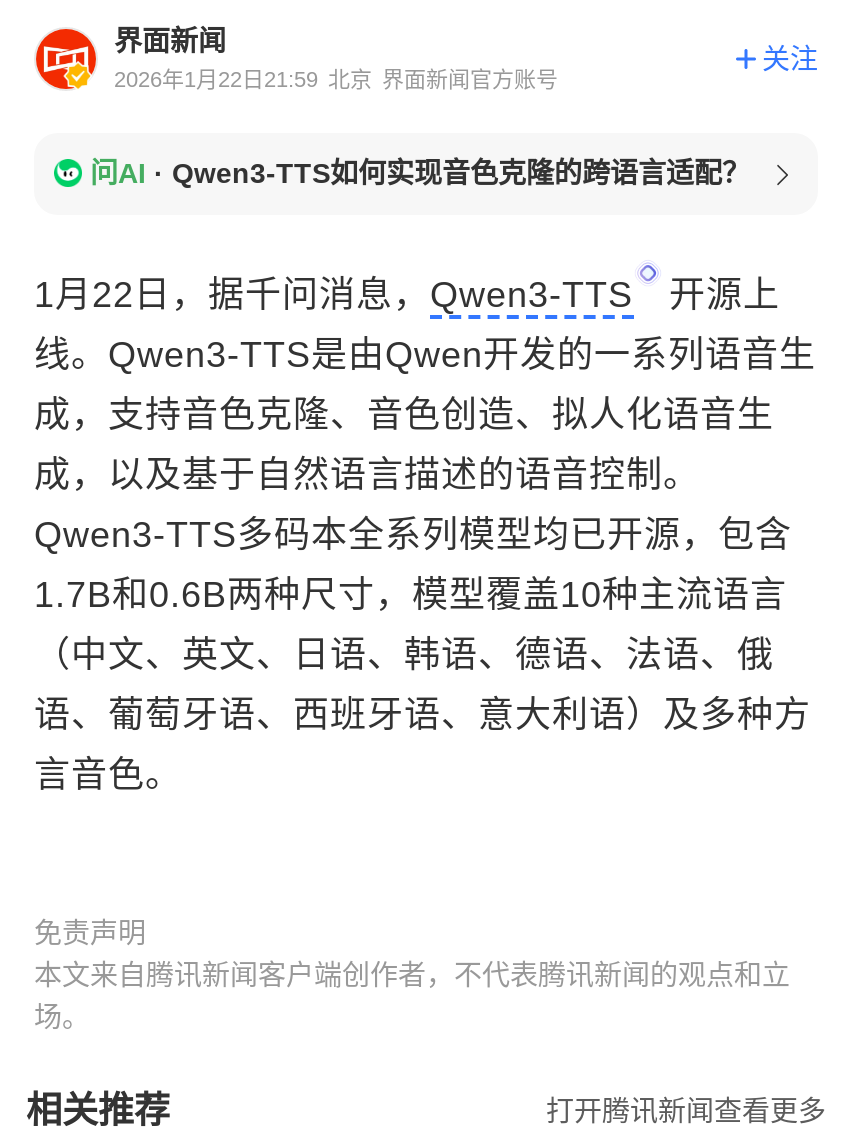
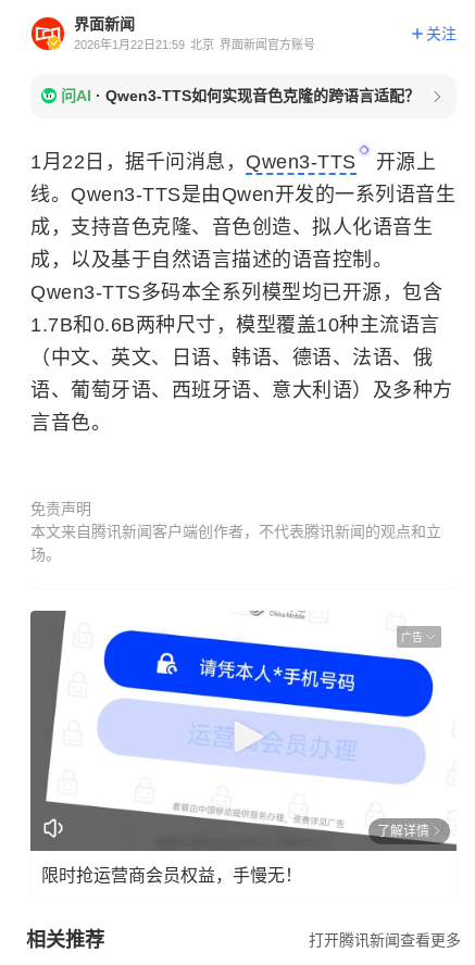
none -> [29,610,458,852] [image] | 广告
none -> [41,823,429,884] 了解详情 | 限时抢运营商会员权益，手慢无！

